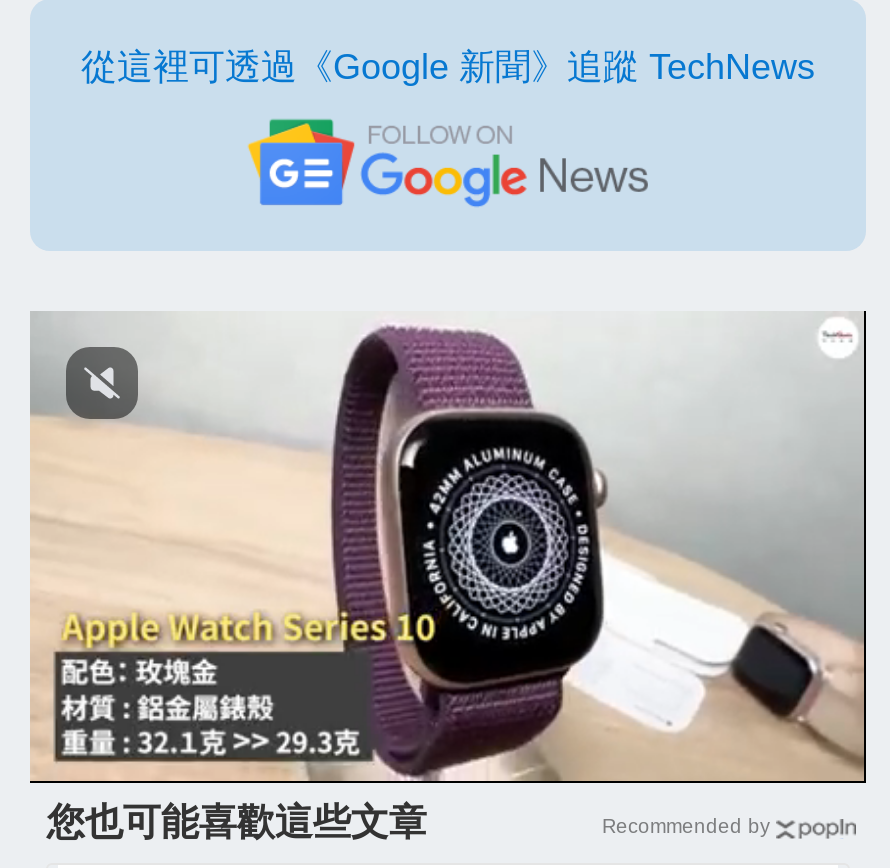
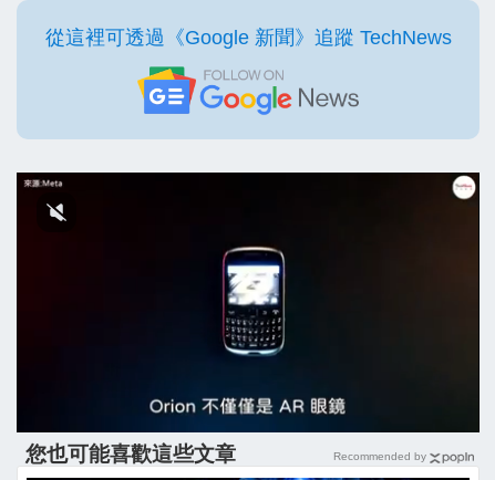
[30,312,866,784] [image] -> [16,171,479,434] [image]

